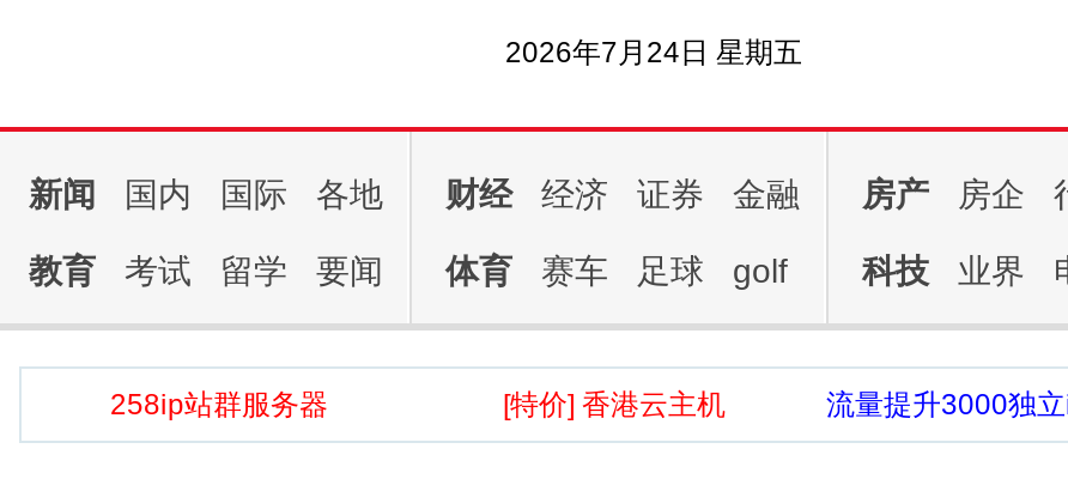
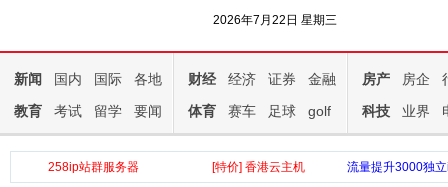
[505,36,802,69] 2026年7月24日 星期五 -> [213,13,337,27] 2026年7月22日 星期三

